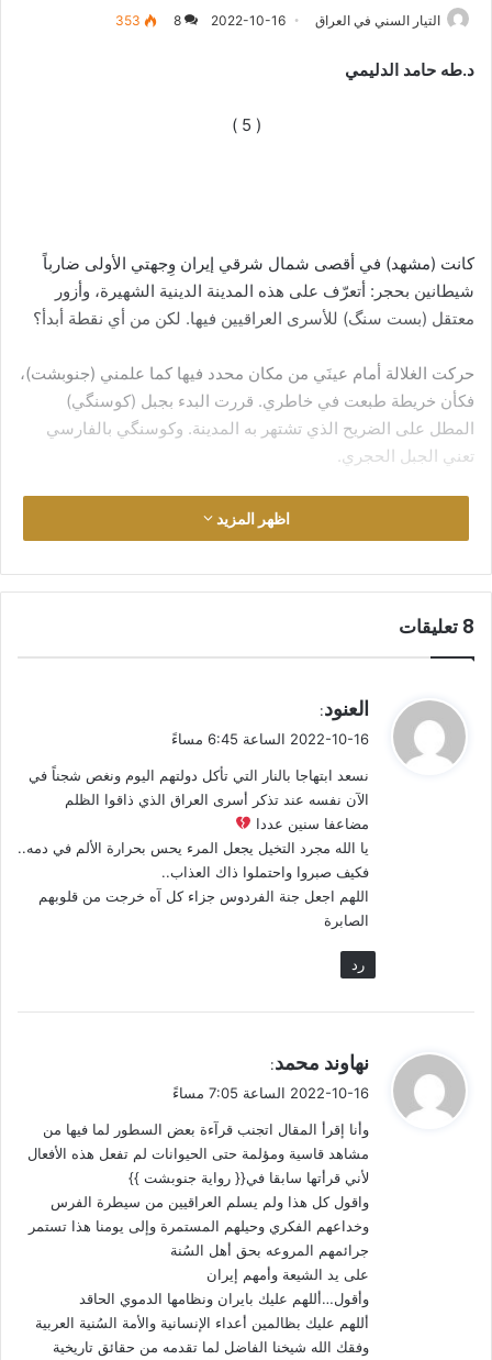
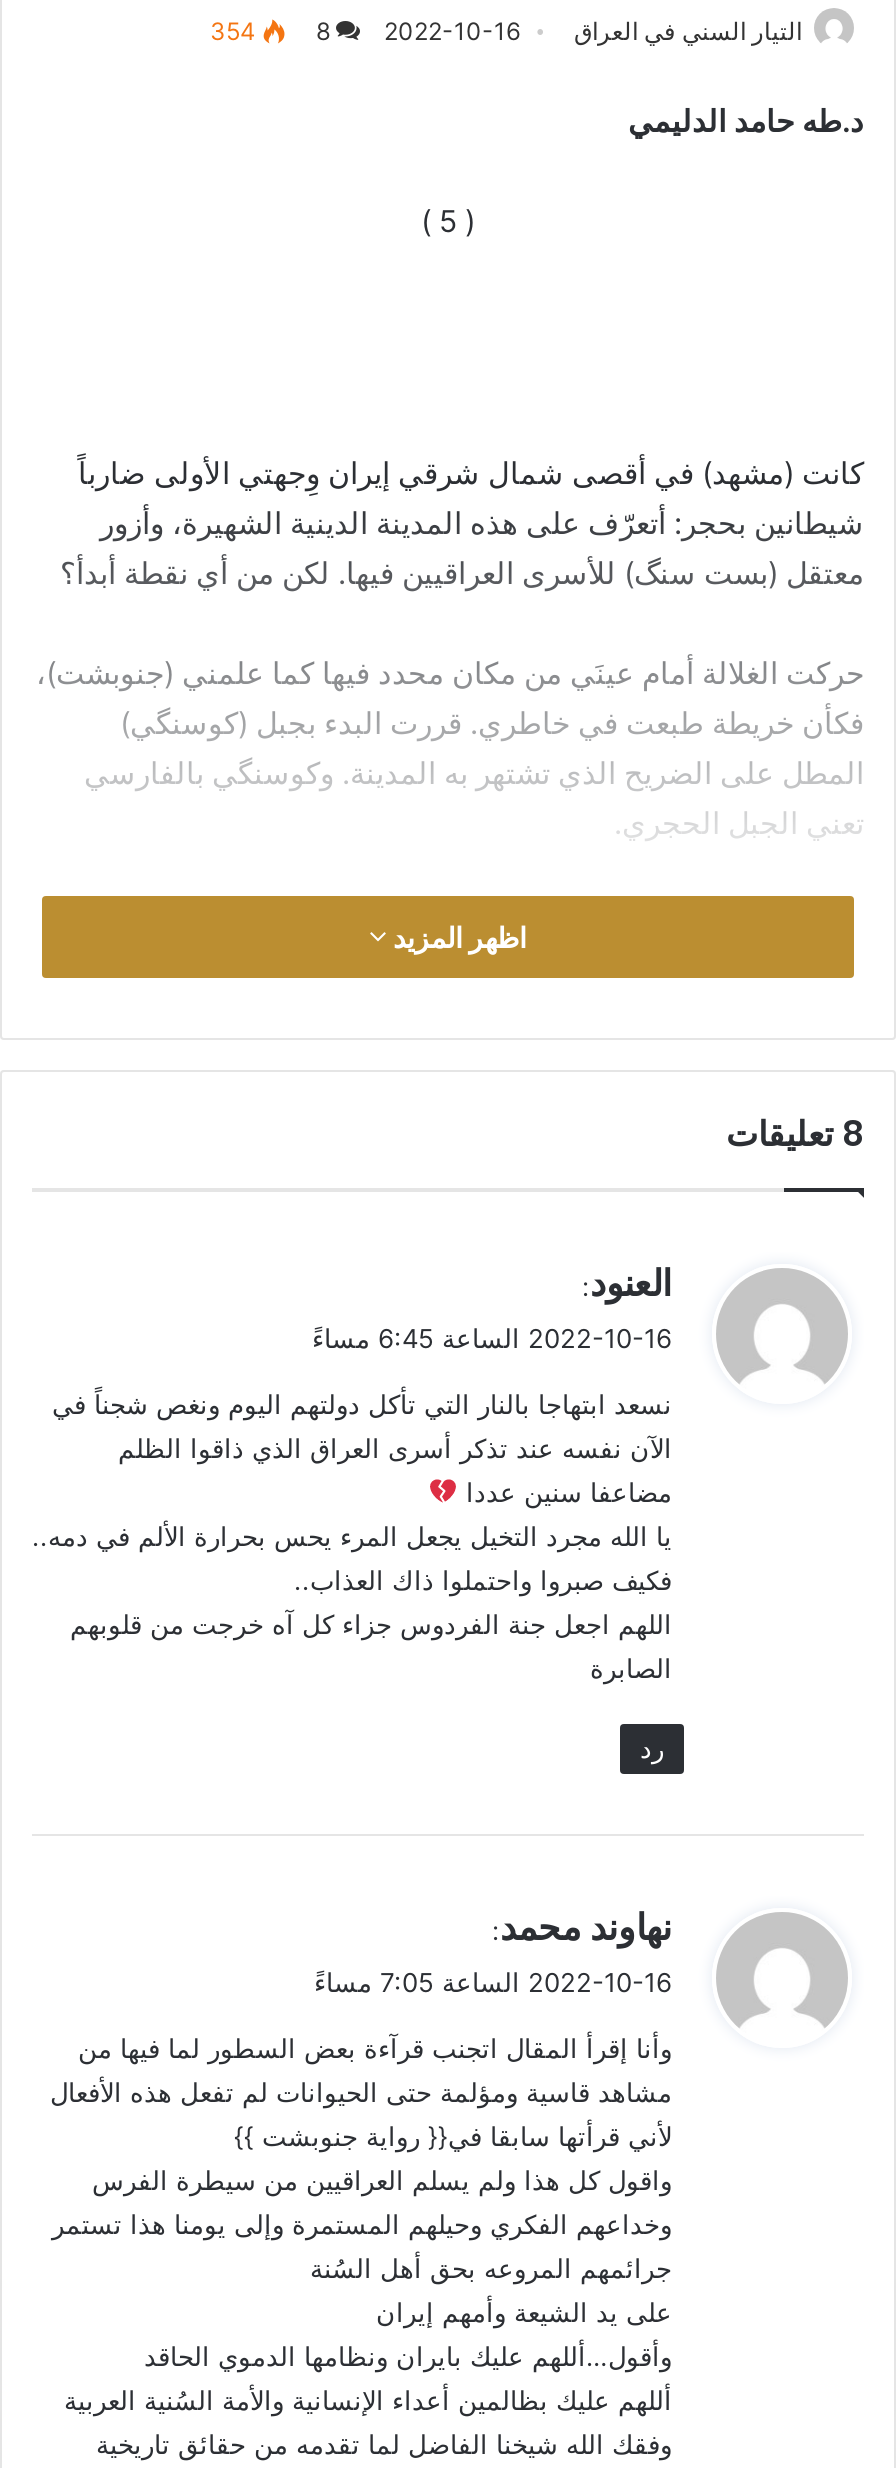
[115,12,440,29] التيار السني في العراق 2022-10-16 8 353 -> [210,16,802,46] التيار السني في العراق 2022-10-16 8 354

